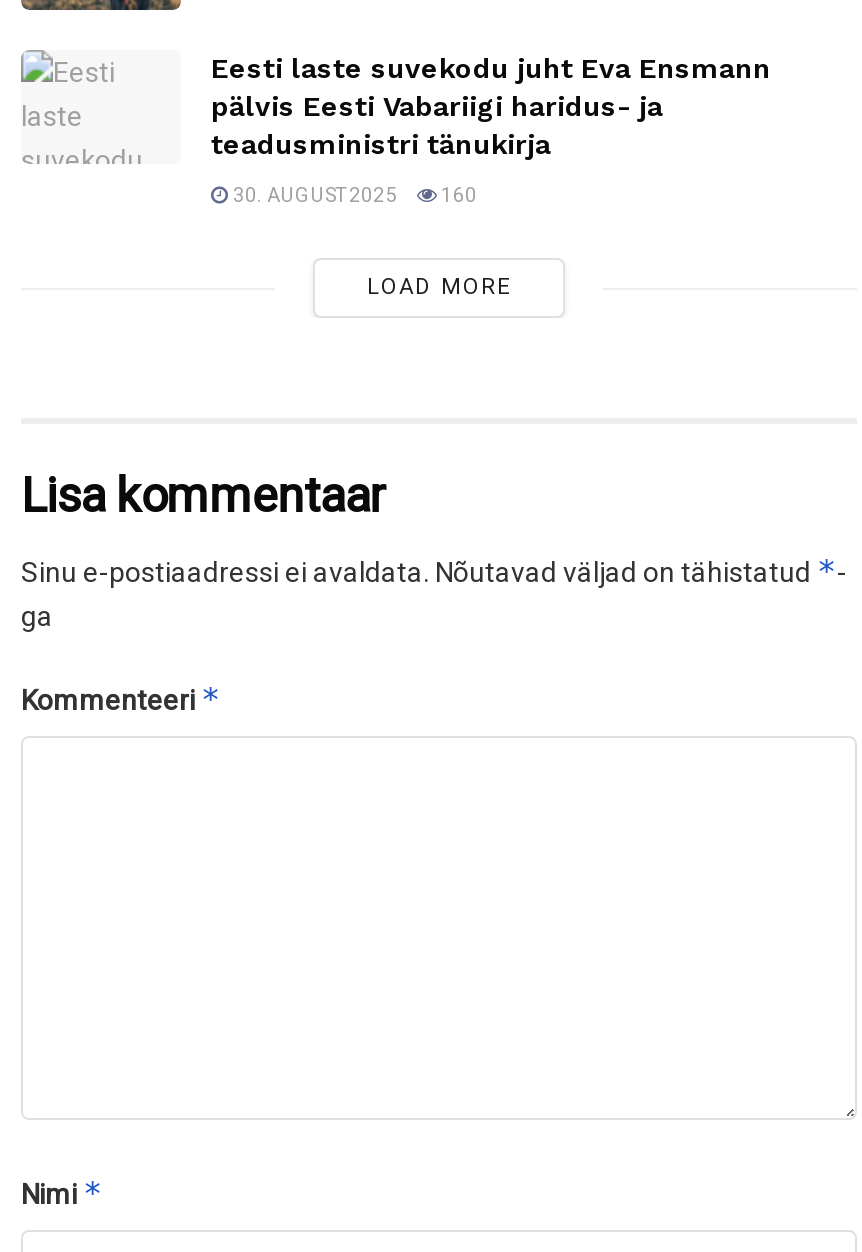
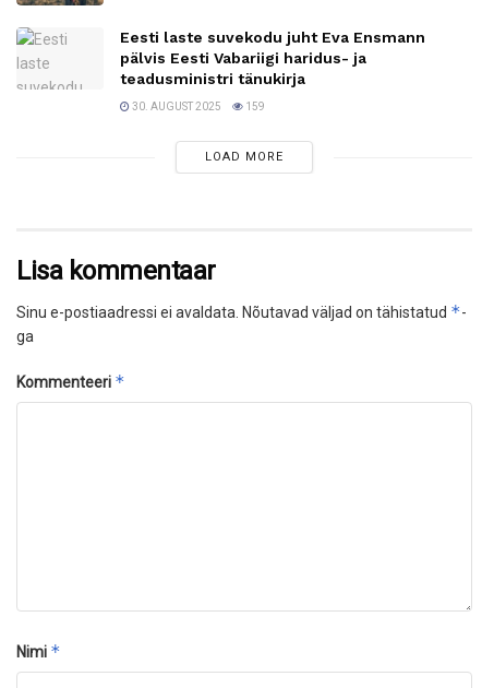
[229,185,477,207] 30. AUGUST 2025 160 -> [130,101,265,113] 30. AUGUST 2025 159

